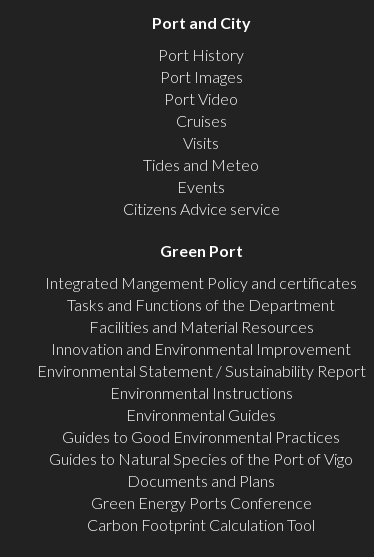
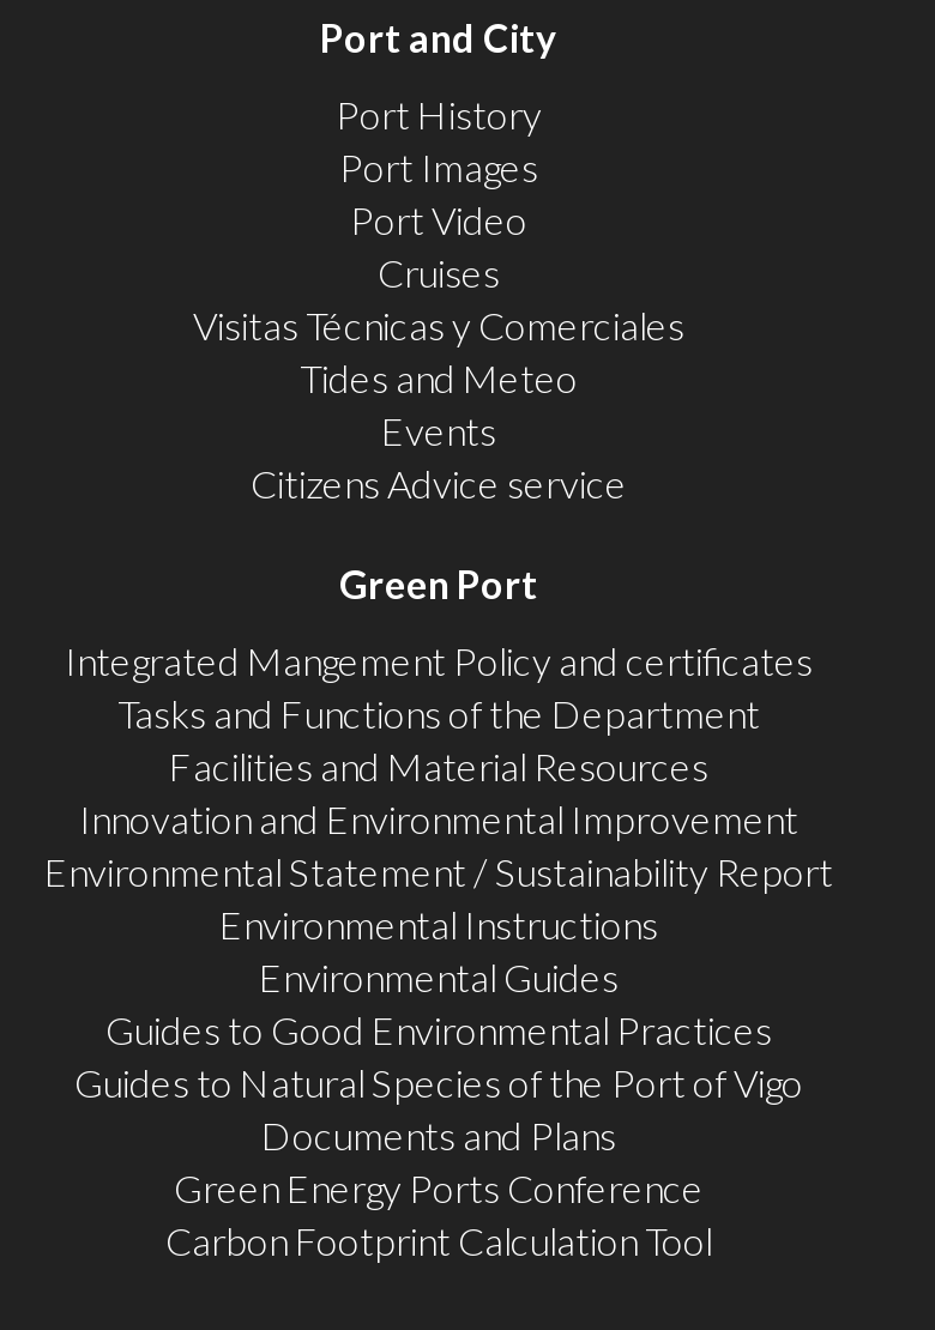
[183,133,219,152] Visits -> [193,303,684,348] Visitas Técnicas y Comerciales

